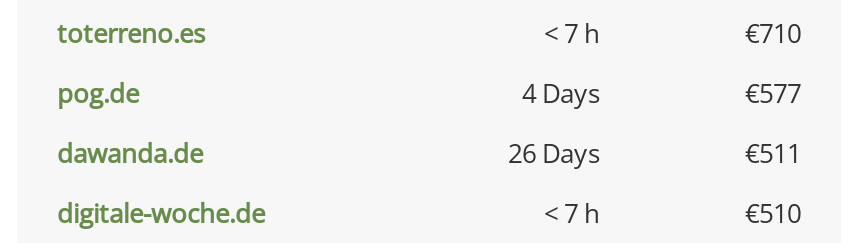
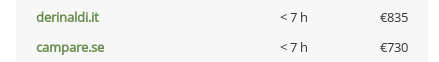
[57,15,205,51] toterreno.es -> [36,8,99,26] derinaldi.it
[57,15,801,231] €710 | pog.de | 4 Days | €577 | dawanda.de | 26 Days | €511 | digitale-woche.de -> [36,8,408,56] €835 | campare.se
[745,195,801,231] €510 -> [380,38,408,56] €730

